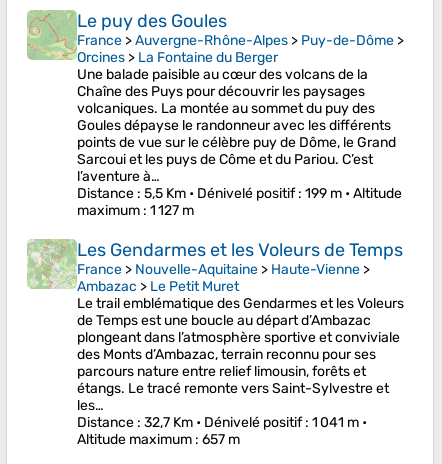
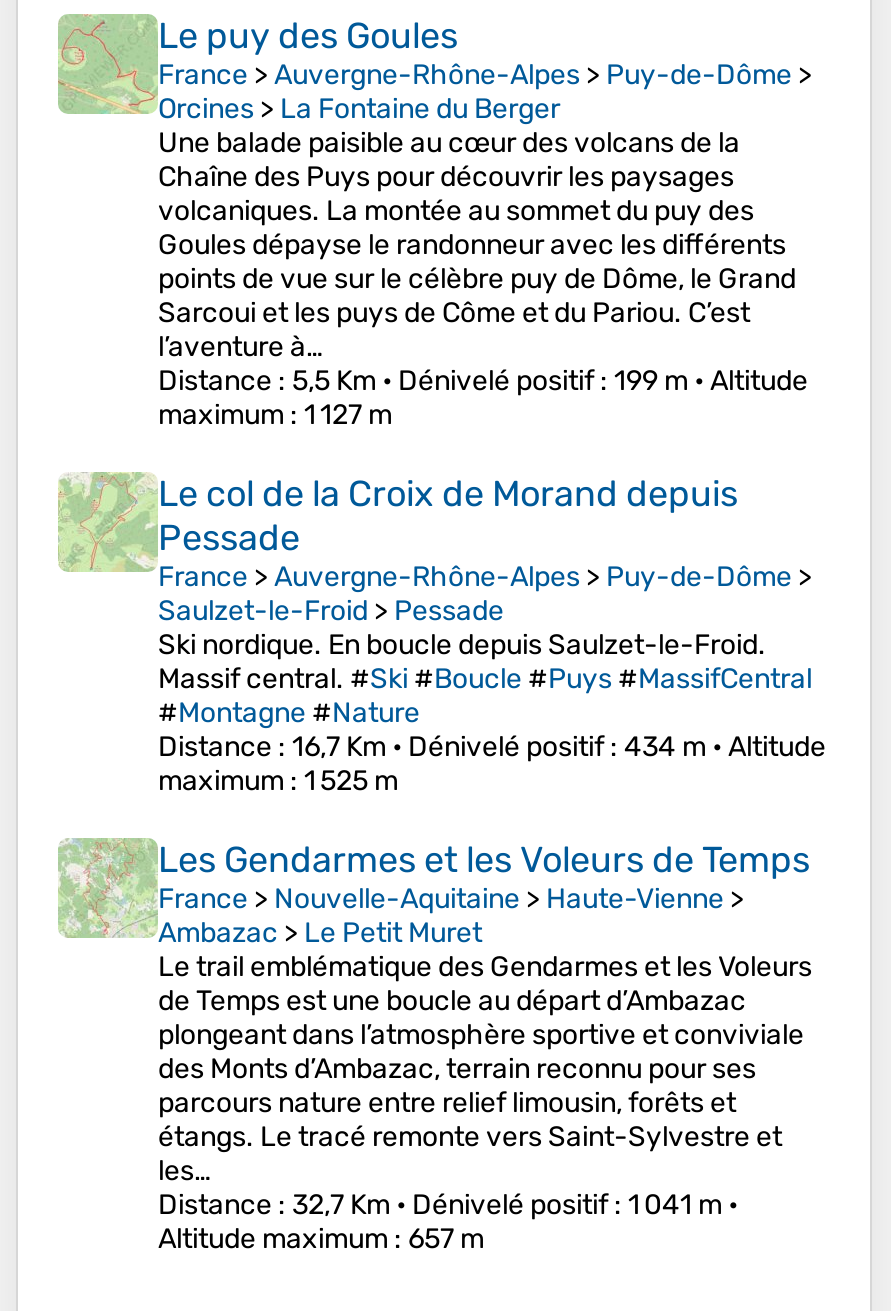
none -> [58,472,826,798] [image] | Le col de la Croix de Morand depuis | Pessade | France > Auvergne-Rhône-Alpes > Puy-de-Dôme > | Saulzet-le-Froid > Pessade | Ski nordique. En boucle depuis Saulzet-le-Froid. | Massif central. #Ski #Boucle #Puys #MassifCentral | #Montagne #Nature | Distance: 16,7 Km • Dénivelé positif: 434 m • Altitude | maximum: 1 525 m

